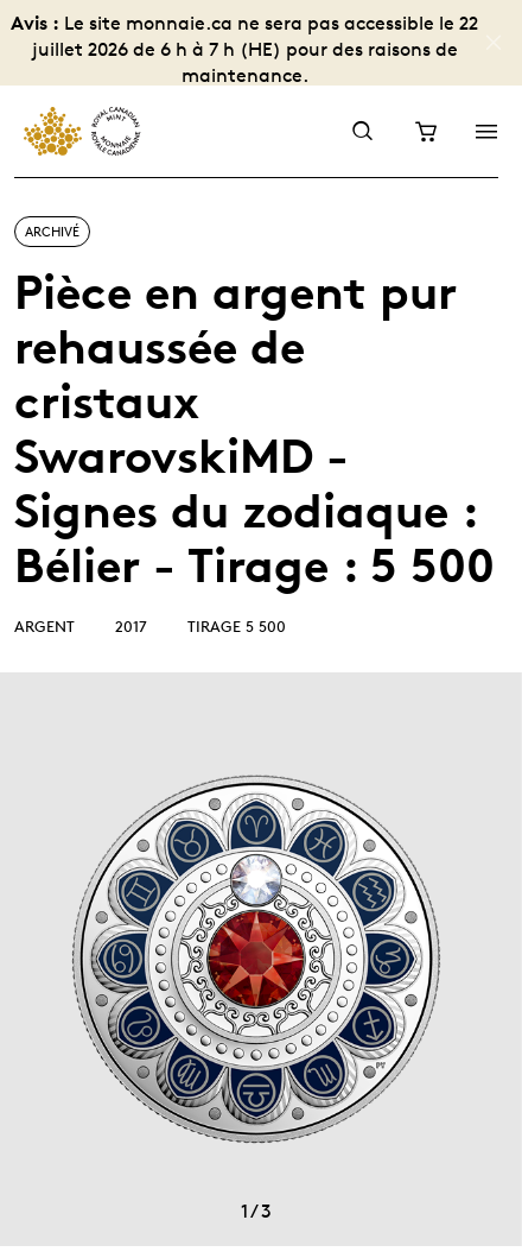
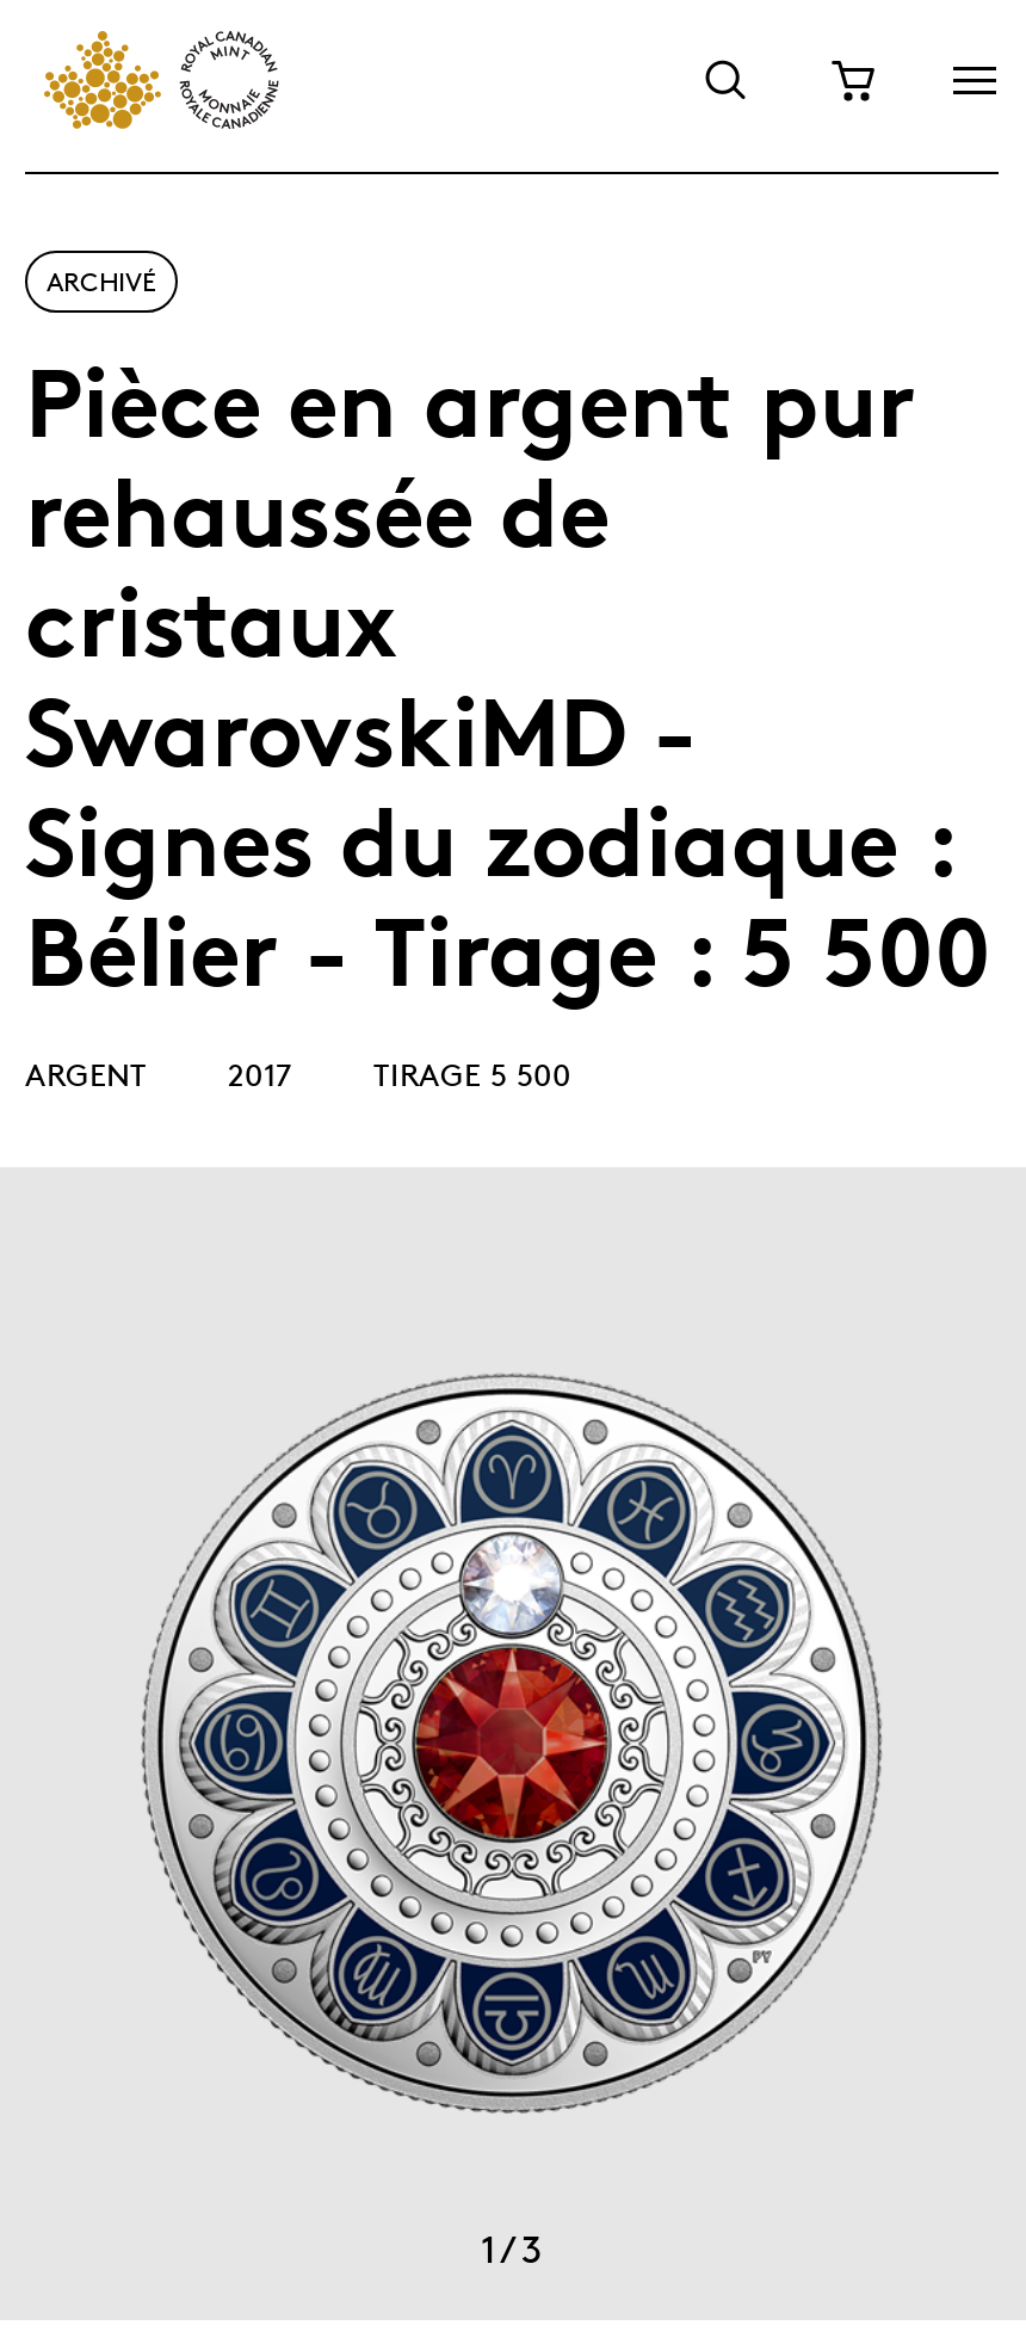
[11,11,478,87] Avis : Le site monnaie.ca ne sera pas accessible le 22 | juillet 2026 de 6 h à 7 h (HE) pour des raisons de | maintenance. -> none

